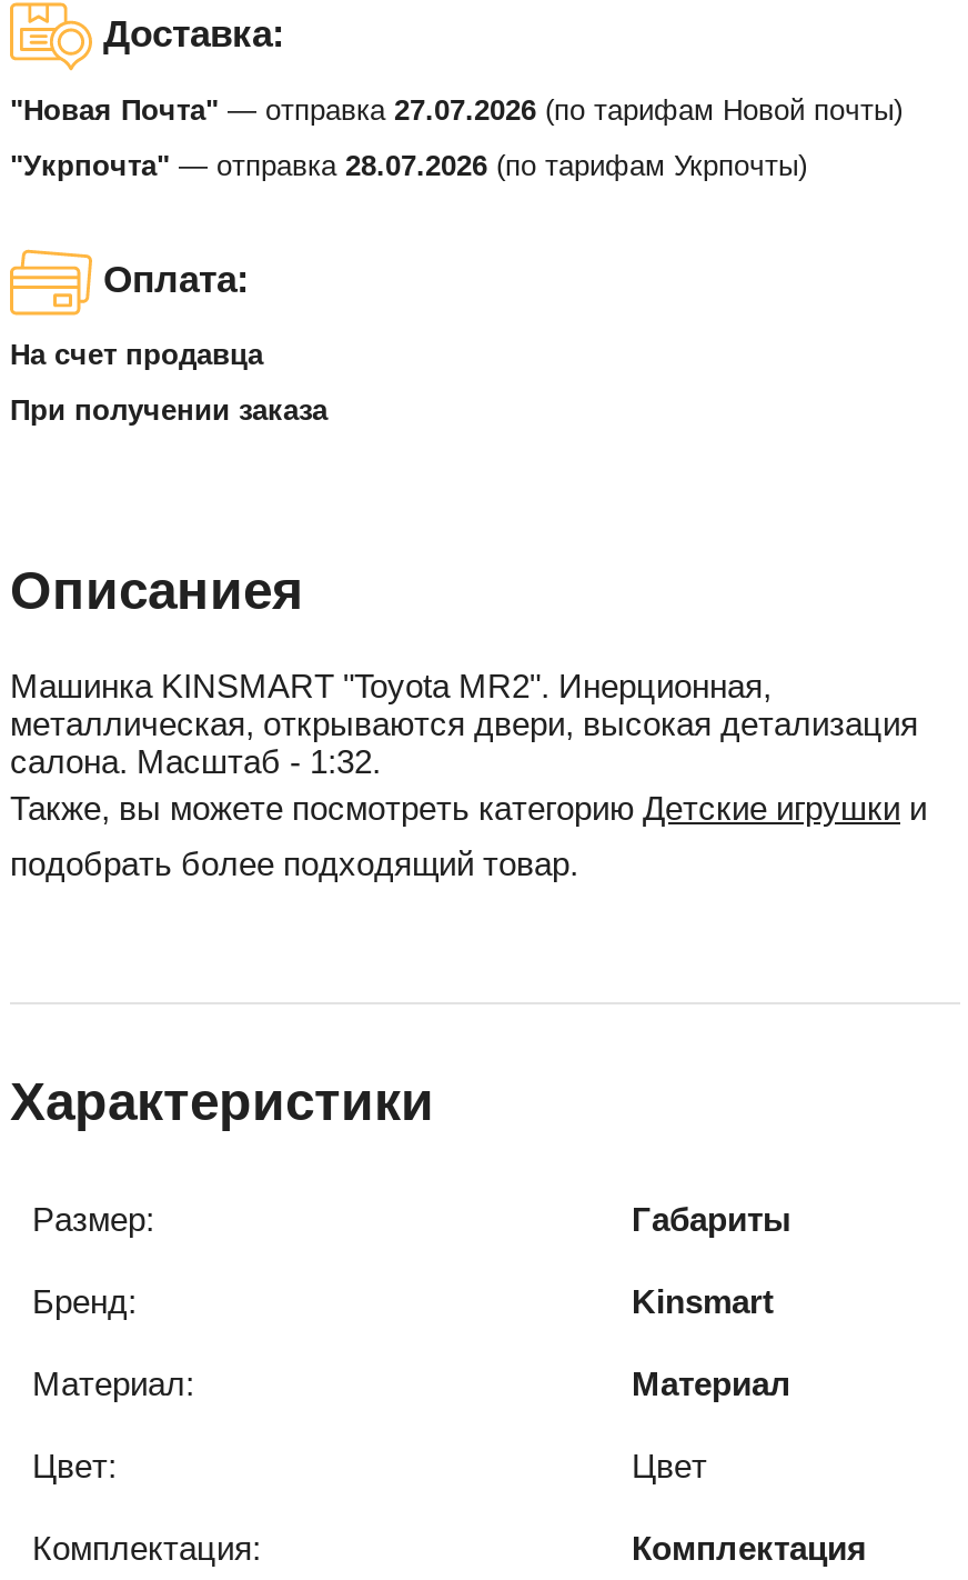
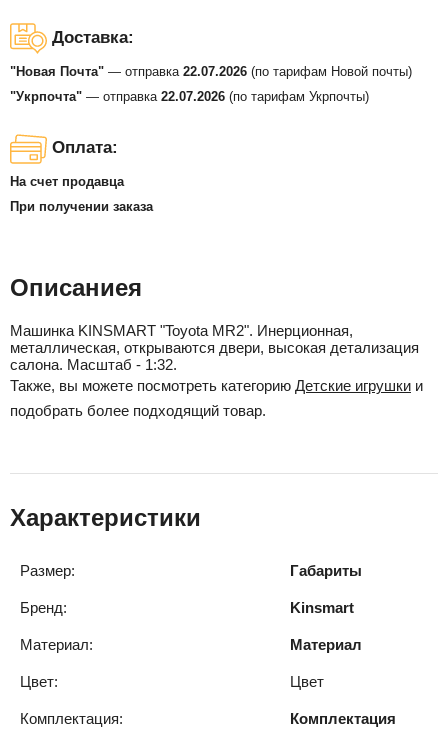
[10,93,903,127] "Новая Почта" — отправка 27.07.2026 (по тарифам Новой почты) -> [10,64,412,79] "Новая Почта" — отправка 22.07.2026 (по тарифам Новой почты)
[10,149,807,182] "Укрпочта" — отправка 28.07.2026 (по тарифам Укрпочты) -> [10,89,369,104] "Укрпочта" — отправка 22.07.2026 (по тарифам Укрпочты)

